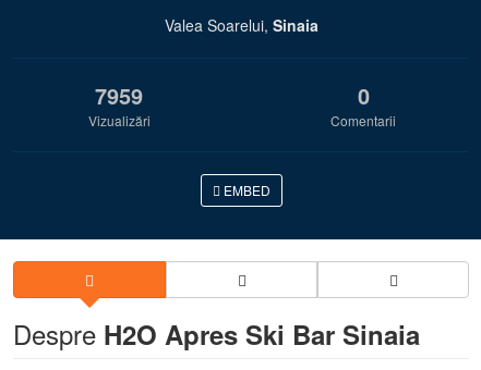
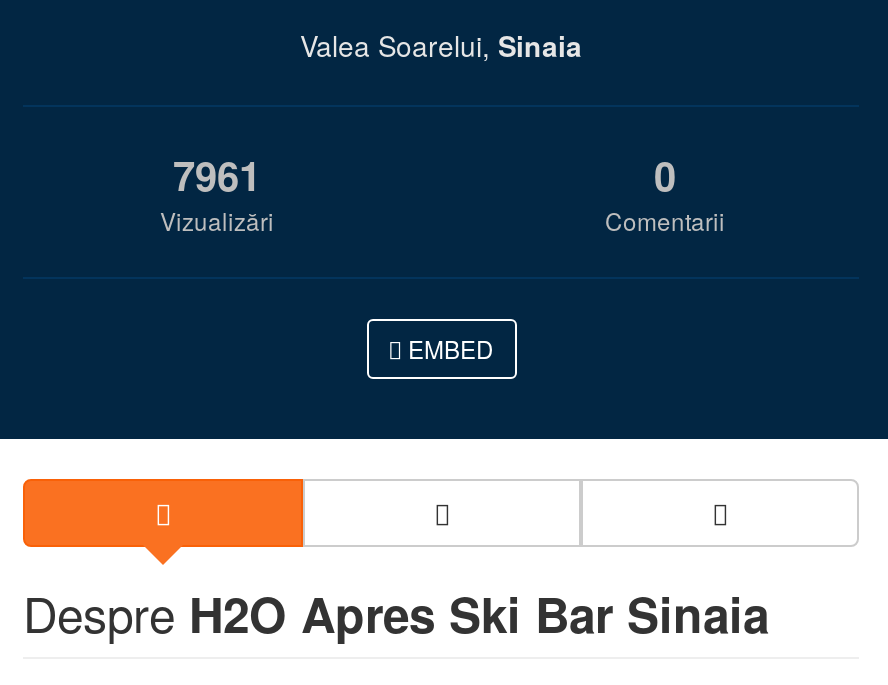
[95,80,143,111] 7959 -> [173,145,261,203] 7961

